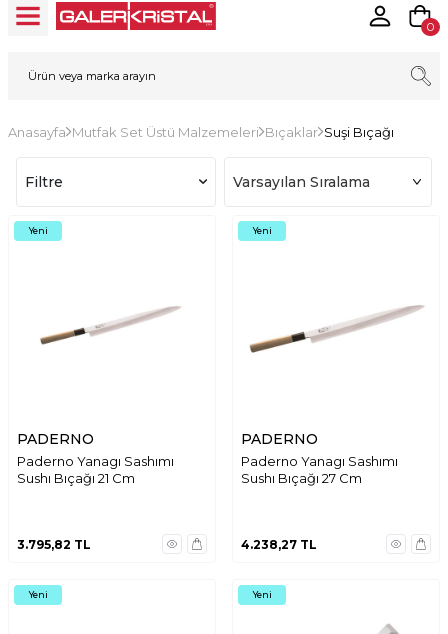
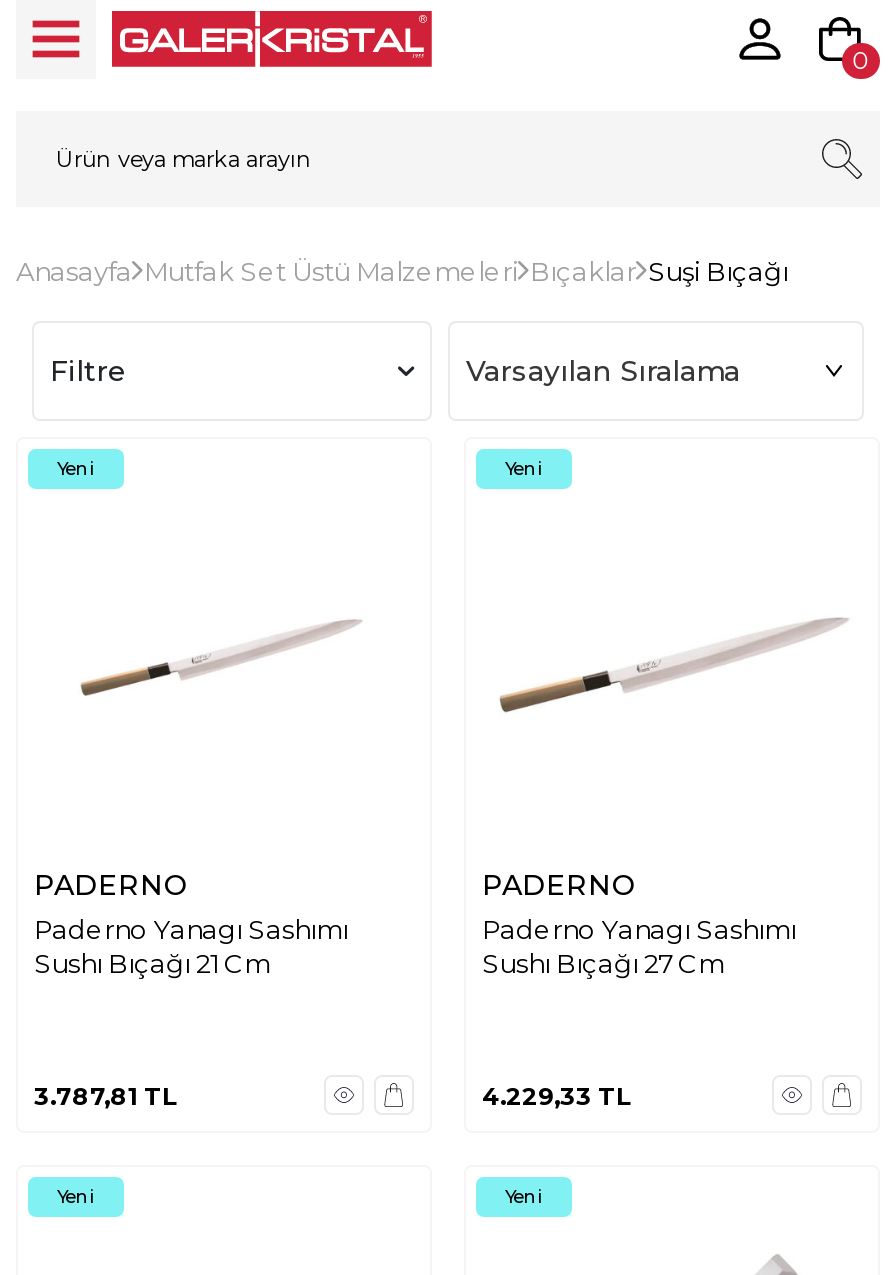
[17,537,91,552] 3.795,82 TL -> [34,1081,178,1111] 3.787,81 TL
[241,537,317,552] 4.238,27 TL -> [482,1081,632,1111] 4.229,33 TL

